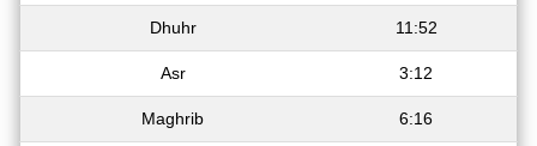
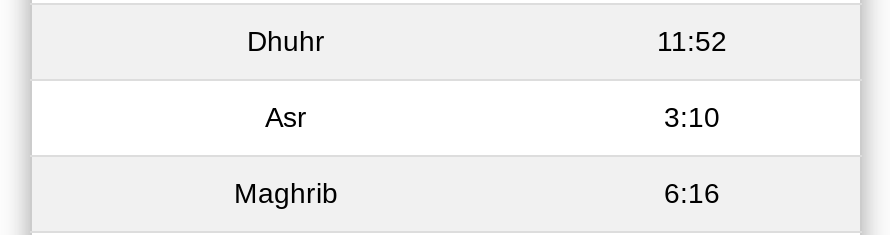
[399,63,433,83] 3:12 -> [664,101,720,133] 3:10

